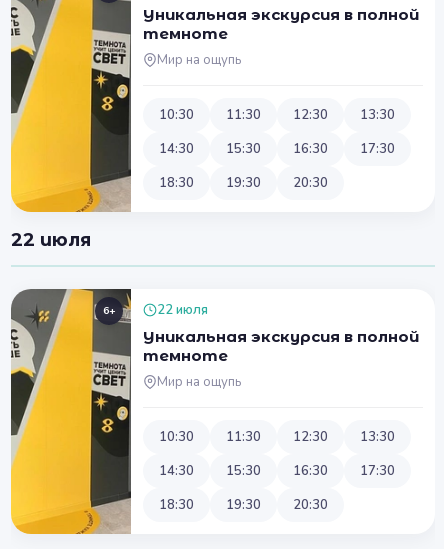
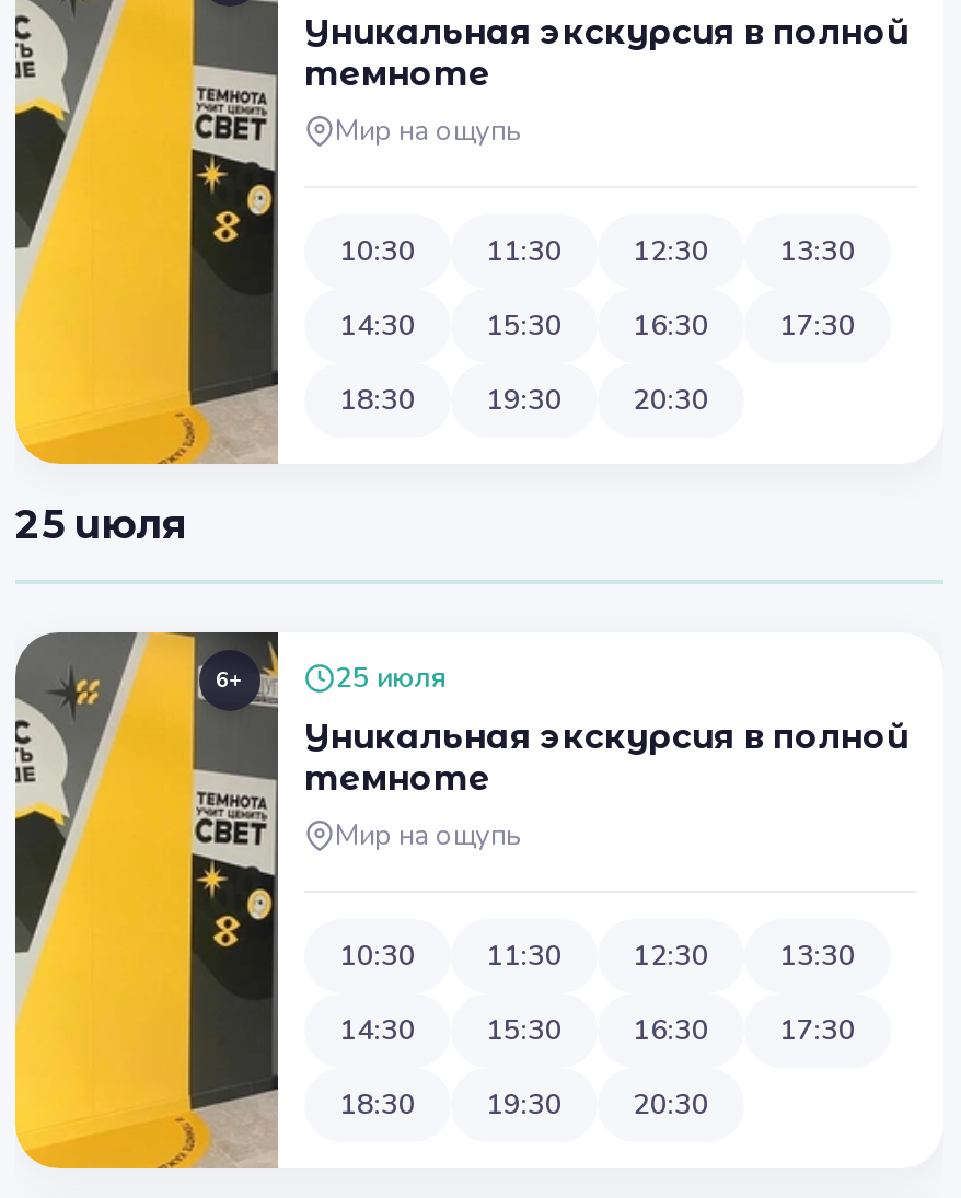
[11,229,91,251] 22 июля -> [15,501,186,549] 25 июля
[157,301,208,319] 22 июля -> [335,659,447,698] 25 июля

